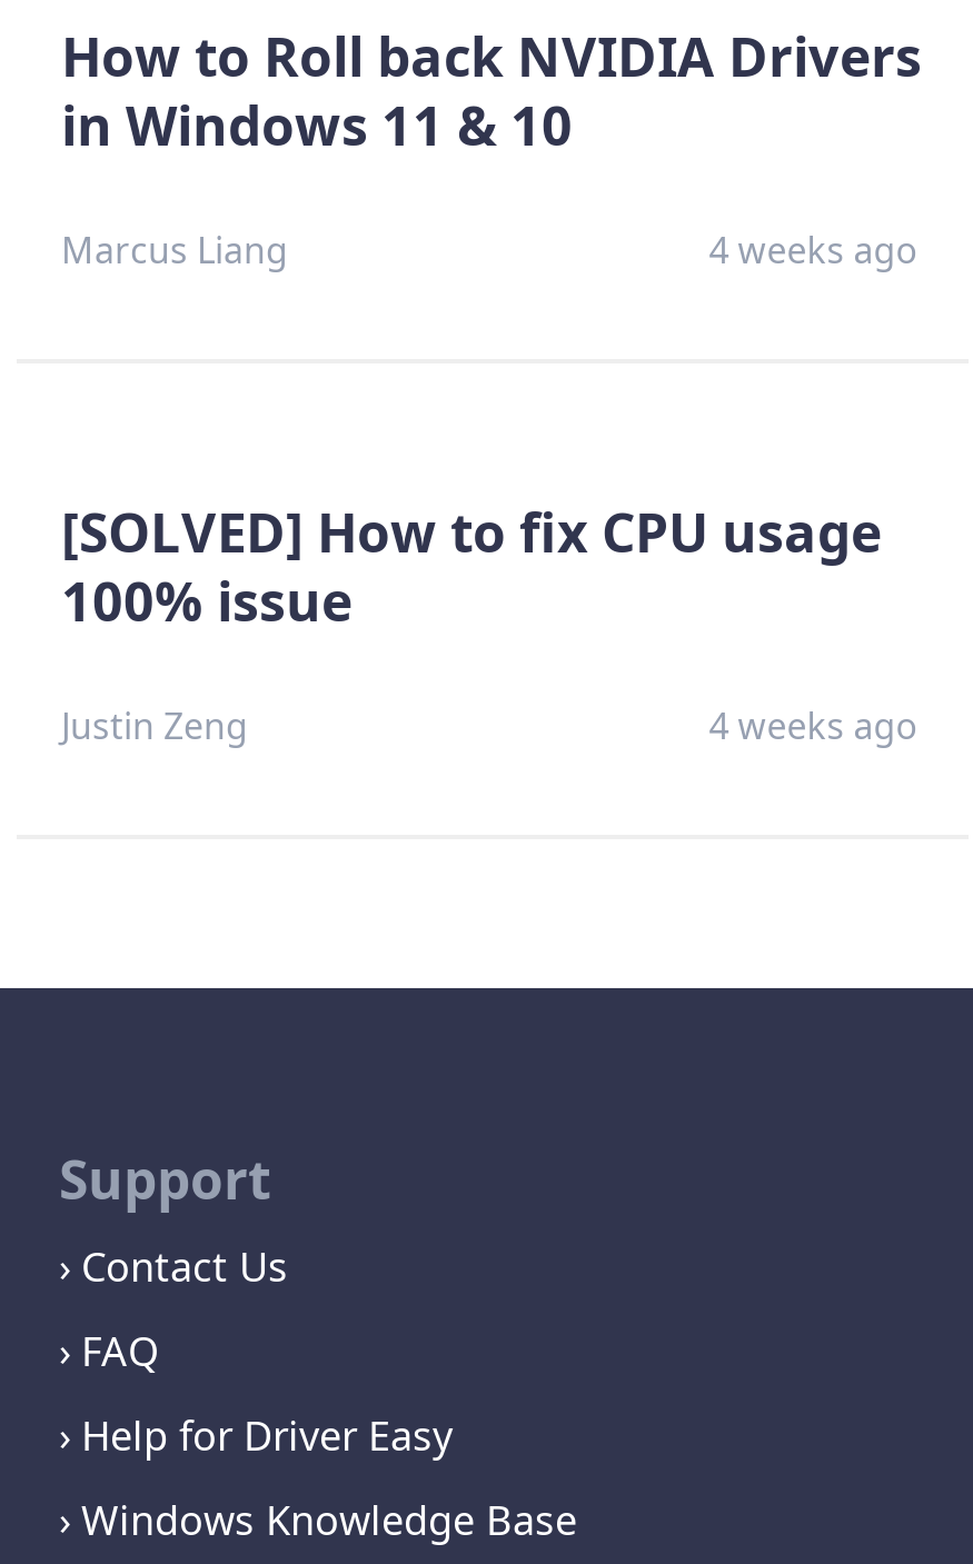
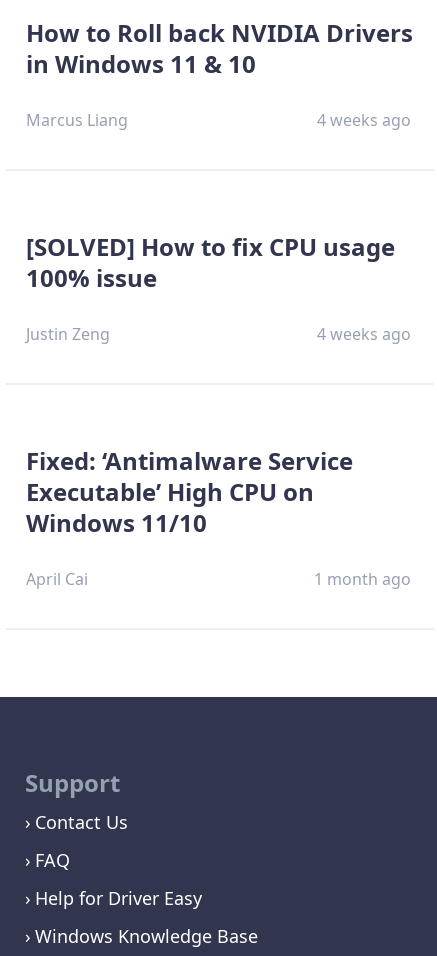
none -> [26,444,411,590] Fixed: ‘Antimalware Service | Executable’ High CPU on | Windows 11/10 | April Cai | 1 month ago

